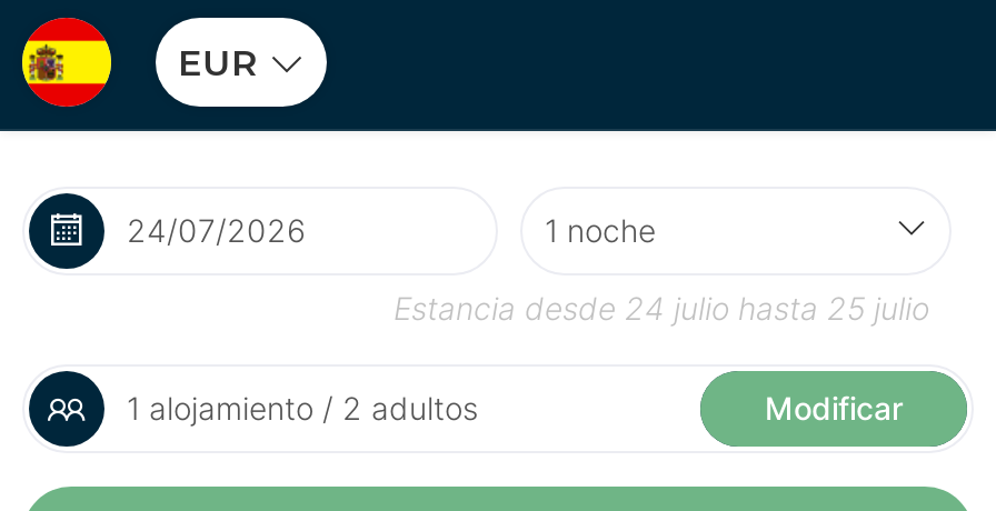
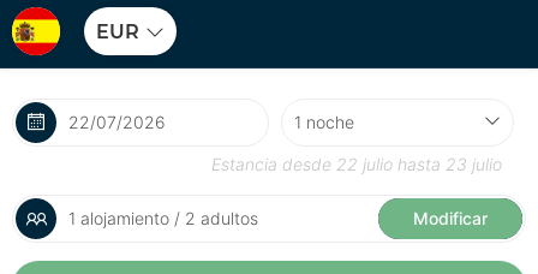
[394,289,929,327] Estancia desde 24 julio hasta 25 julio -> [211,154,502,174] Estancia desde 22 julio hasta 23 julio

